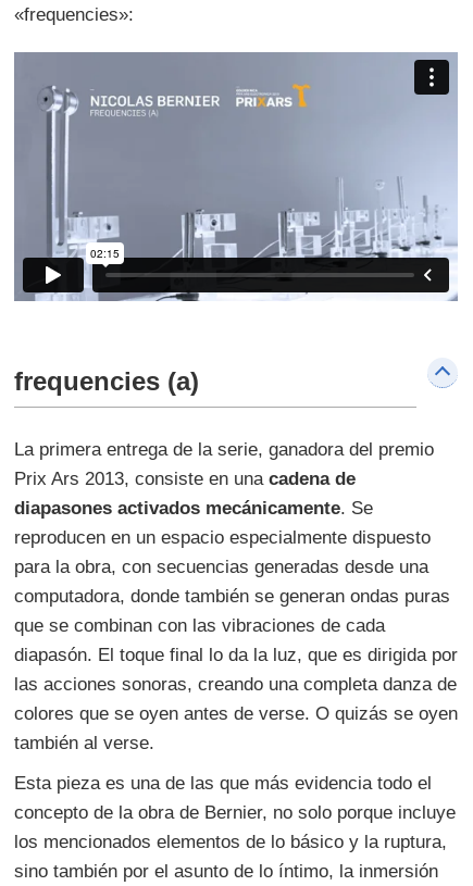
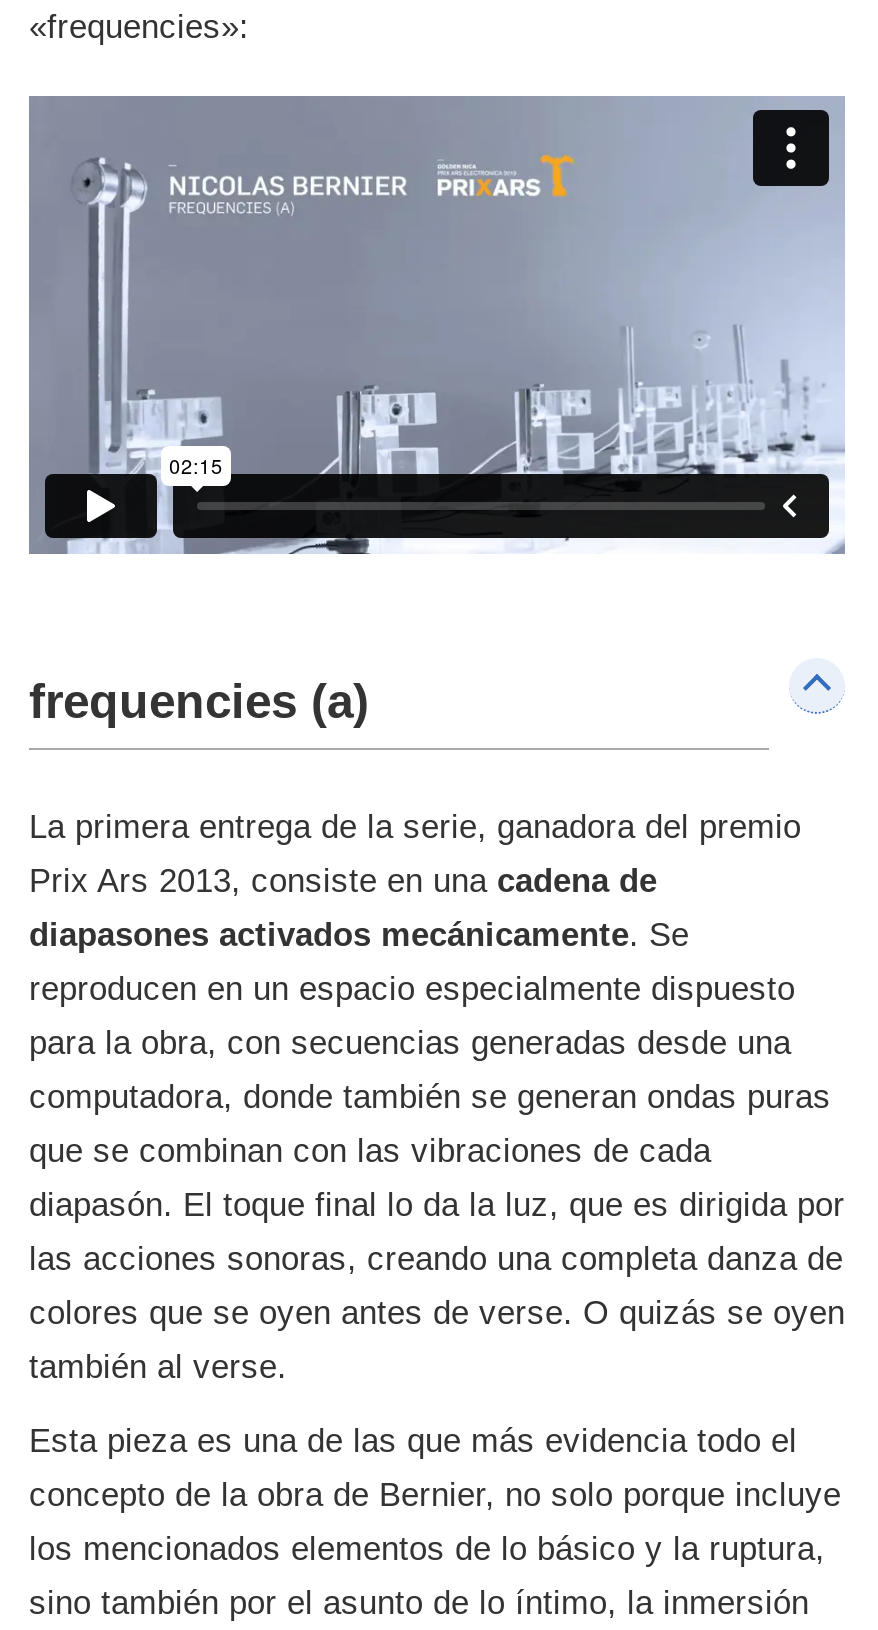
[408,60,449,101] [image] -> [751,108,831,188] [image]

